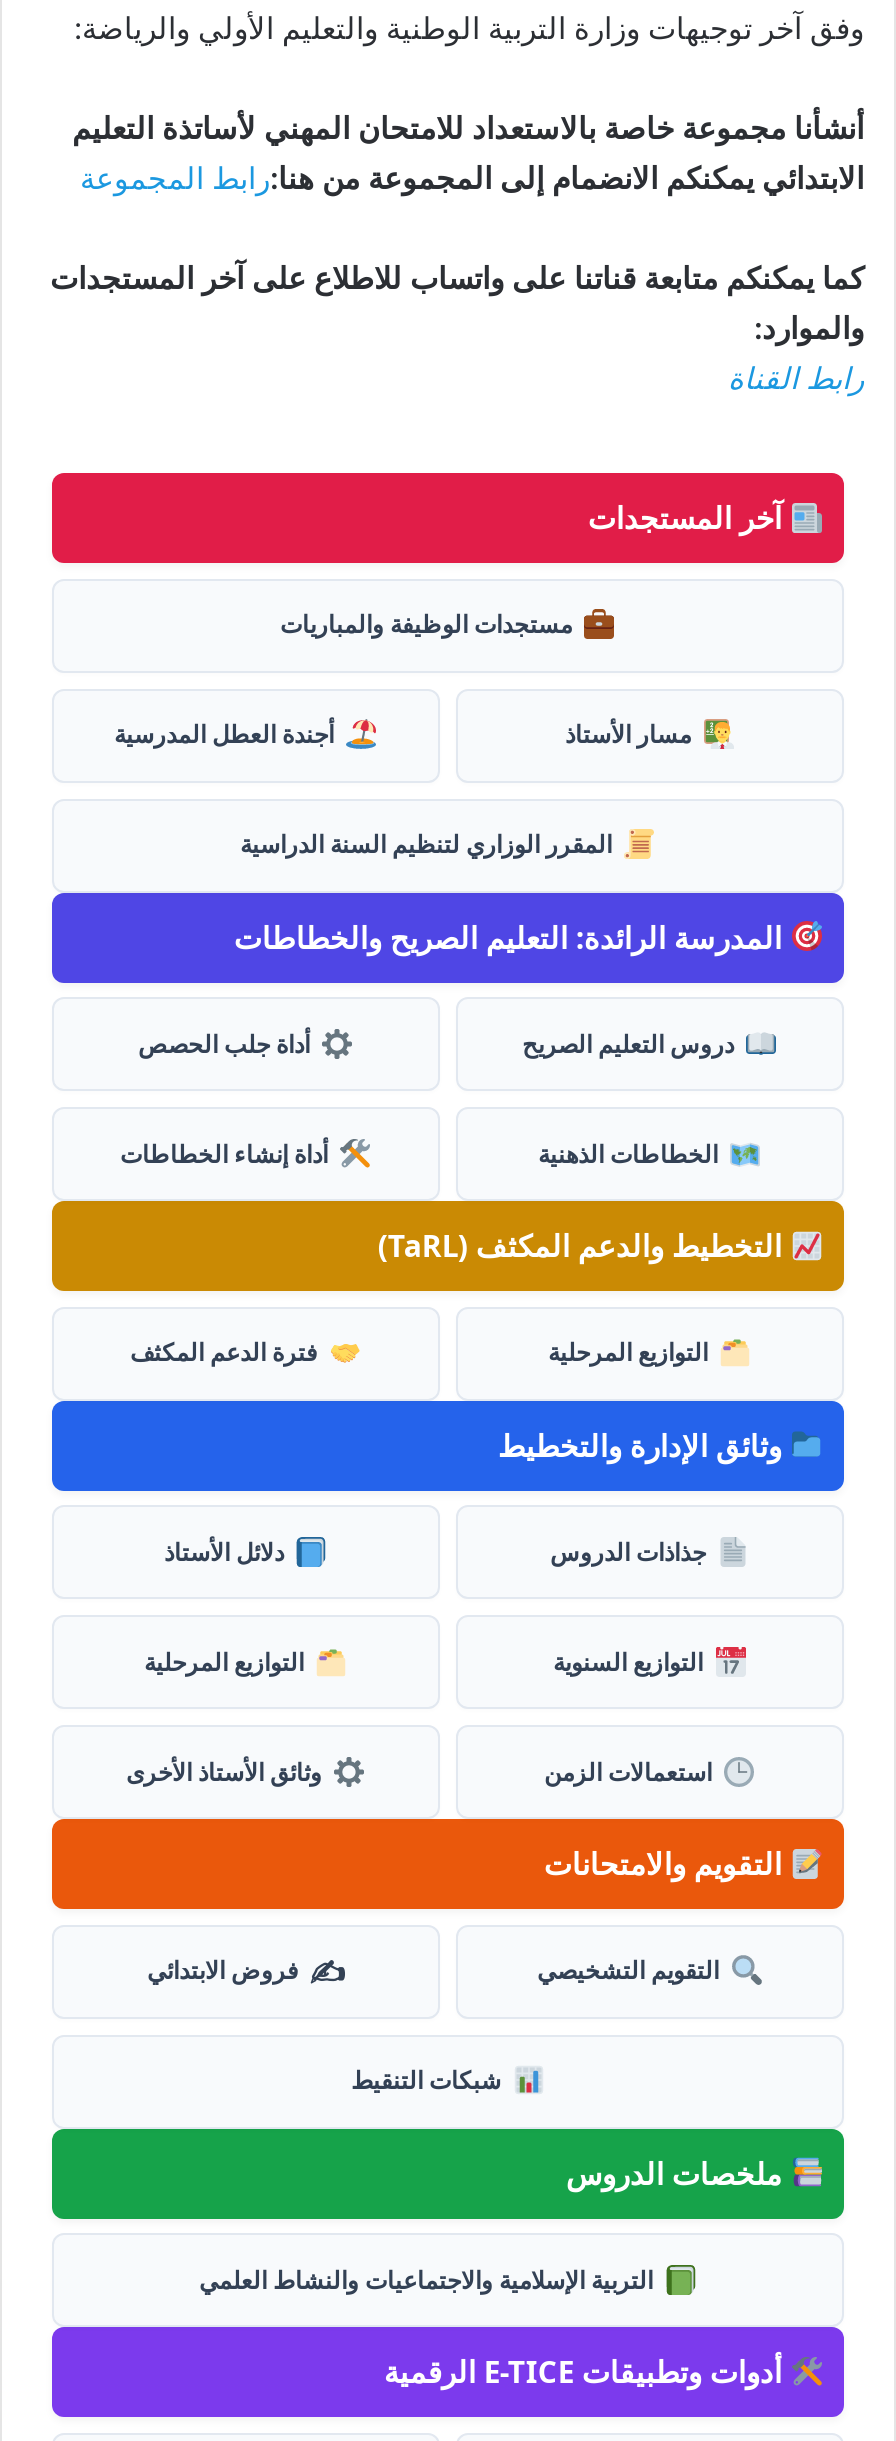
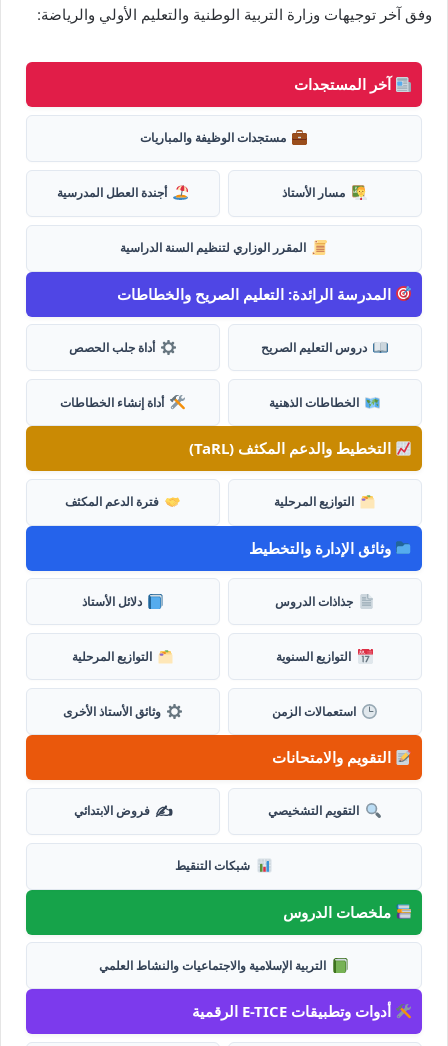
[50,109,864,397] أنشأنا مجموعة خاصة بالاستعداد للامتحان المهني لأساتذة التعليم | الابتدائي يمكنكم الانضمام إلى المجموعة من هنا: رابط المجموعة | كما يمكنكم متابعة قناتنا على واتساب للاطلاع على آخر المستجدات | والموارد: | رابط القناة -> none

